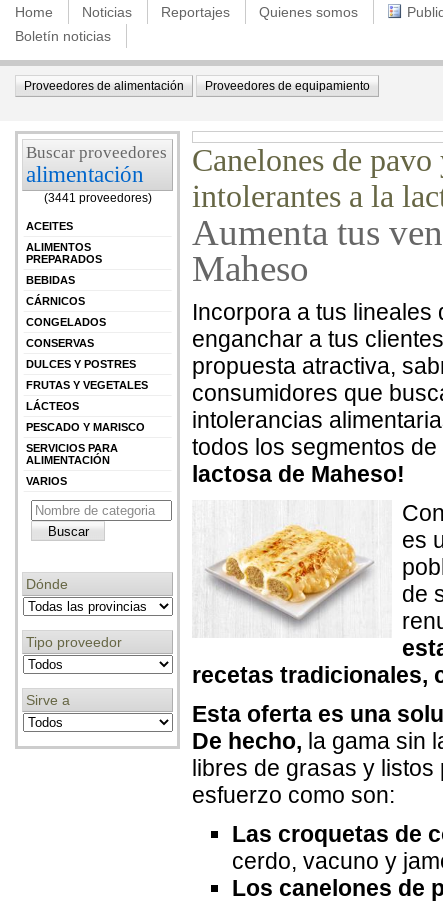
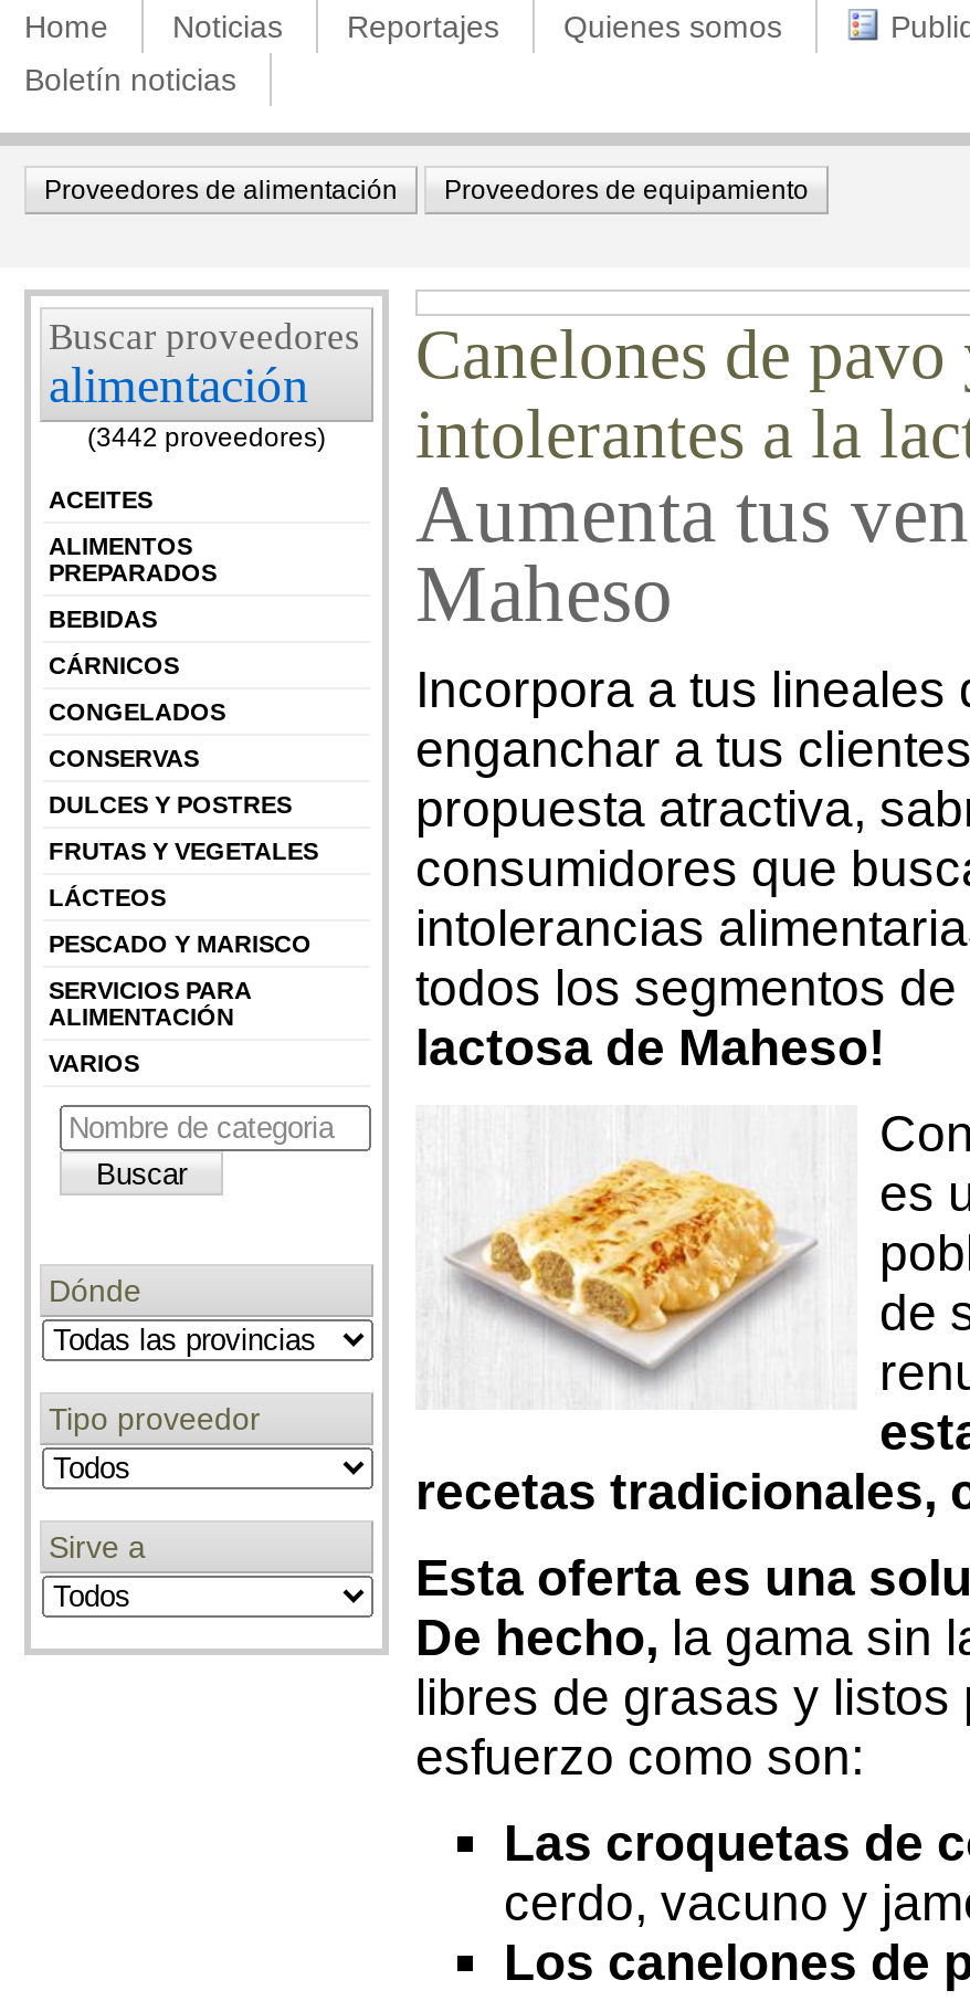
[43,191,151,205] (3441 proveedores) -> [87,422,326,453] (3442 proveedores)

